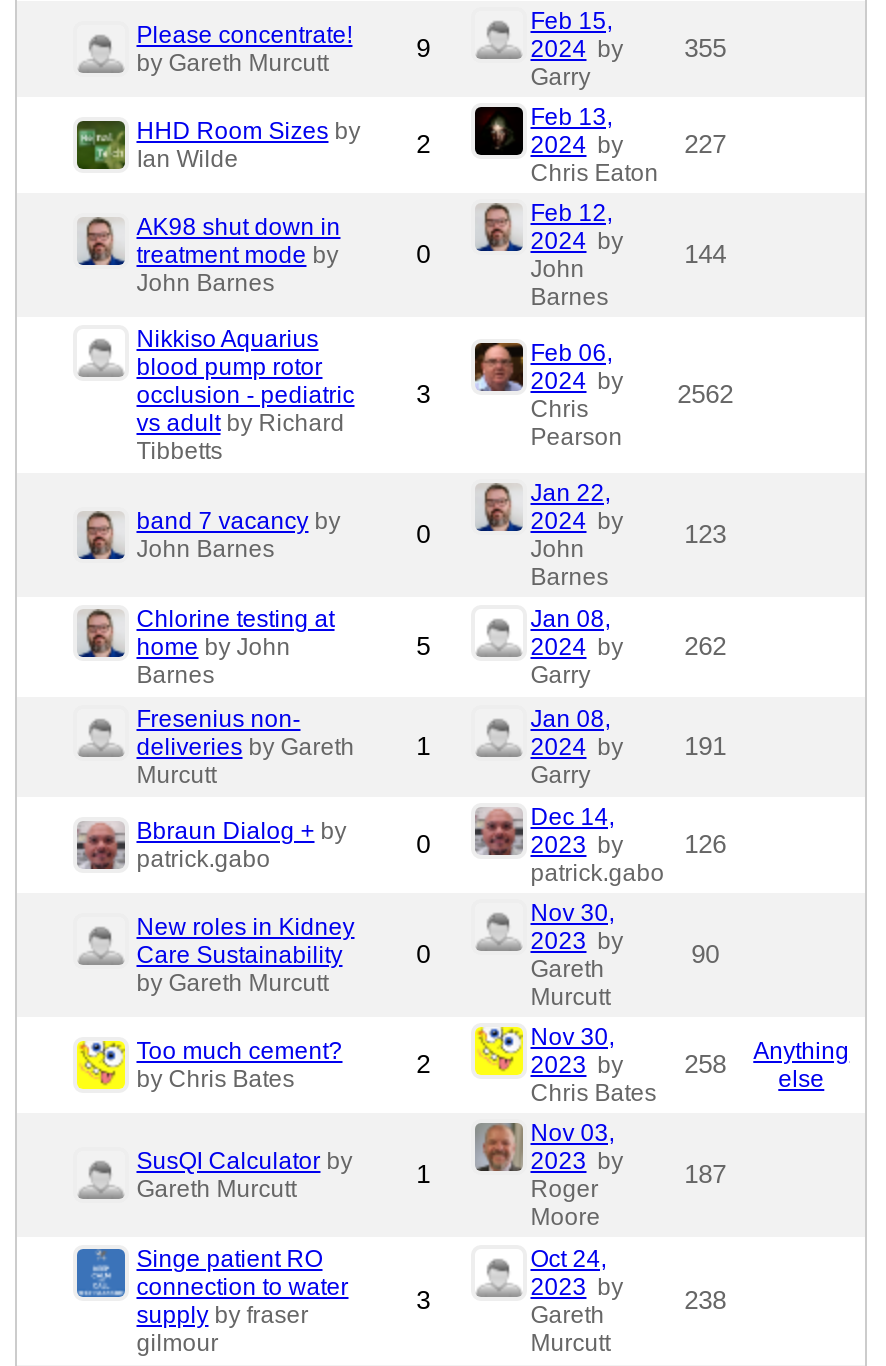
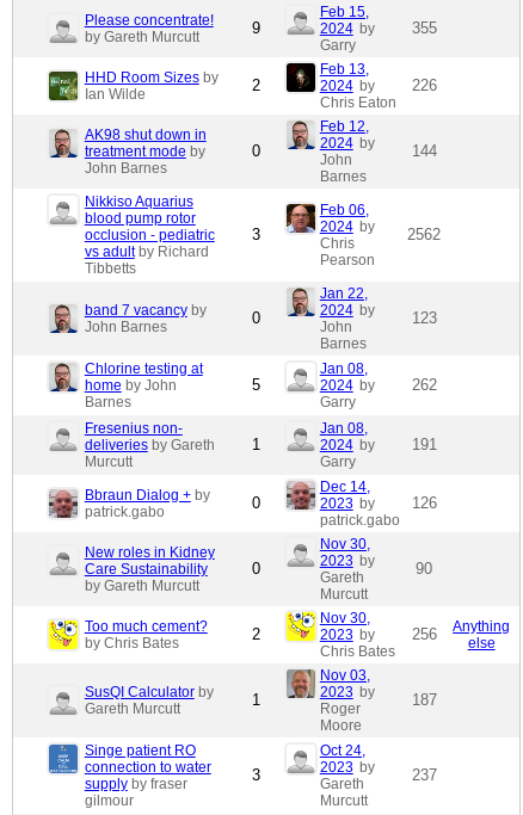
[684,129,726,159] 227 -> [411,77,437,95] 226
[684,1037,849,1093] 258 Anything else -> [411,619,510,652] 256 Anything else
[684,1285,726,1315] 238 -> [411,767,437,785] 237

